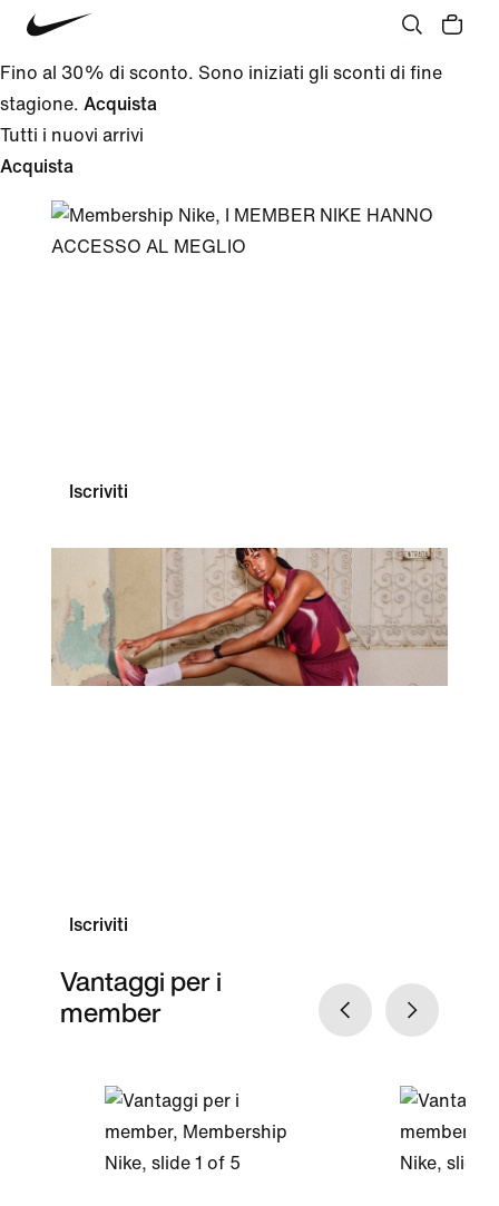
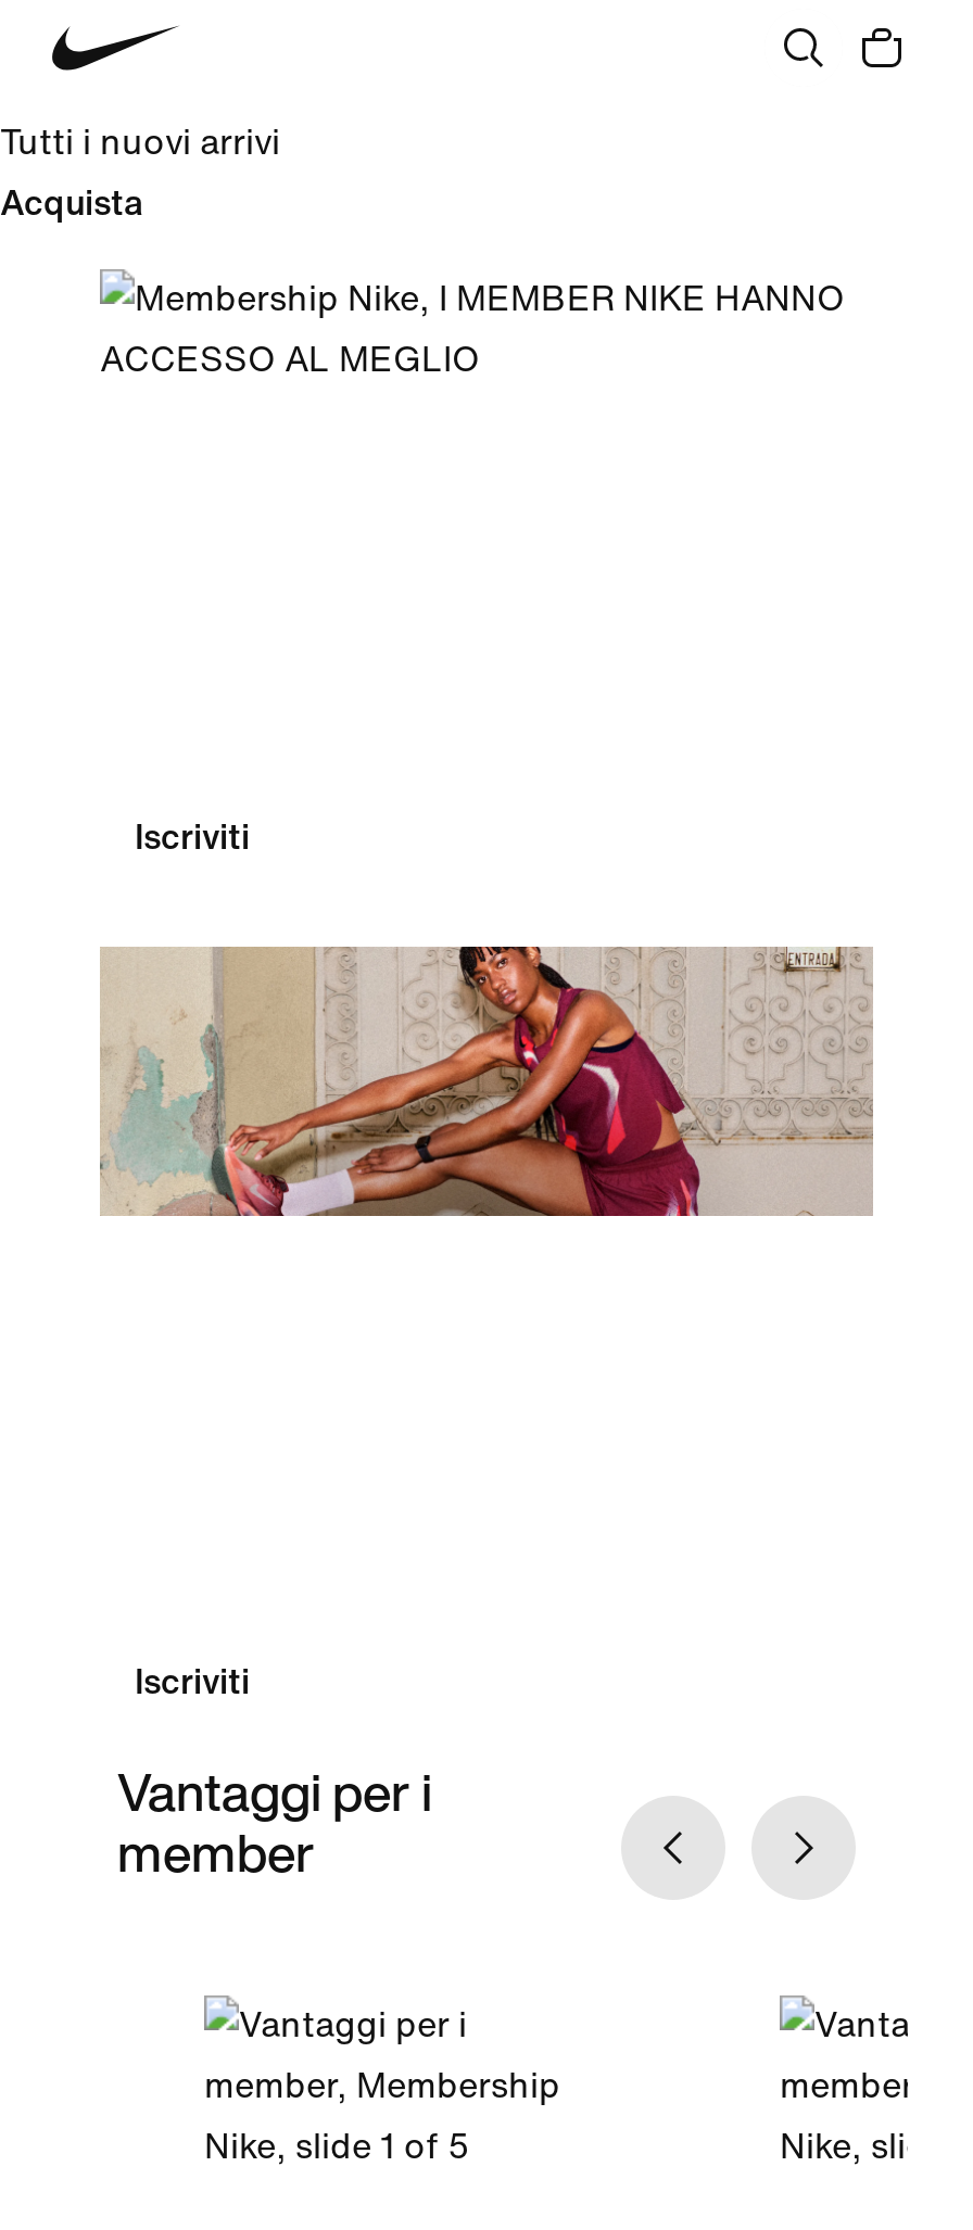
[0,63,442,114] Fino al 30% di sconto. Sono iniziati gli sconti di fine | stagione. Acquista -> none

